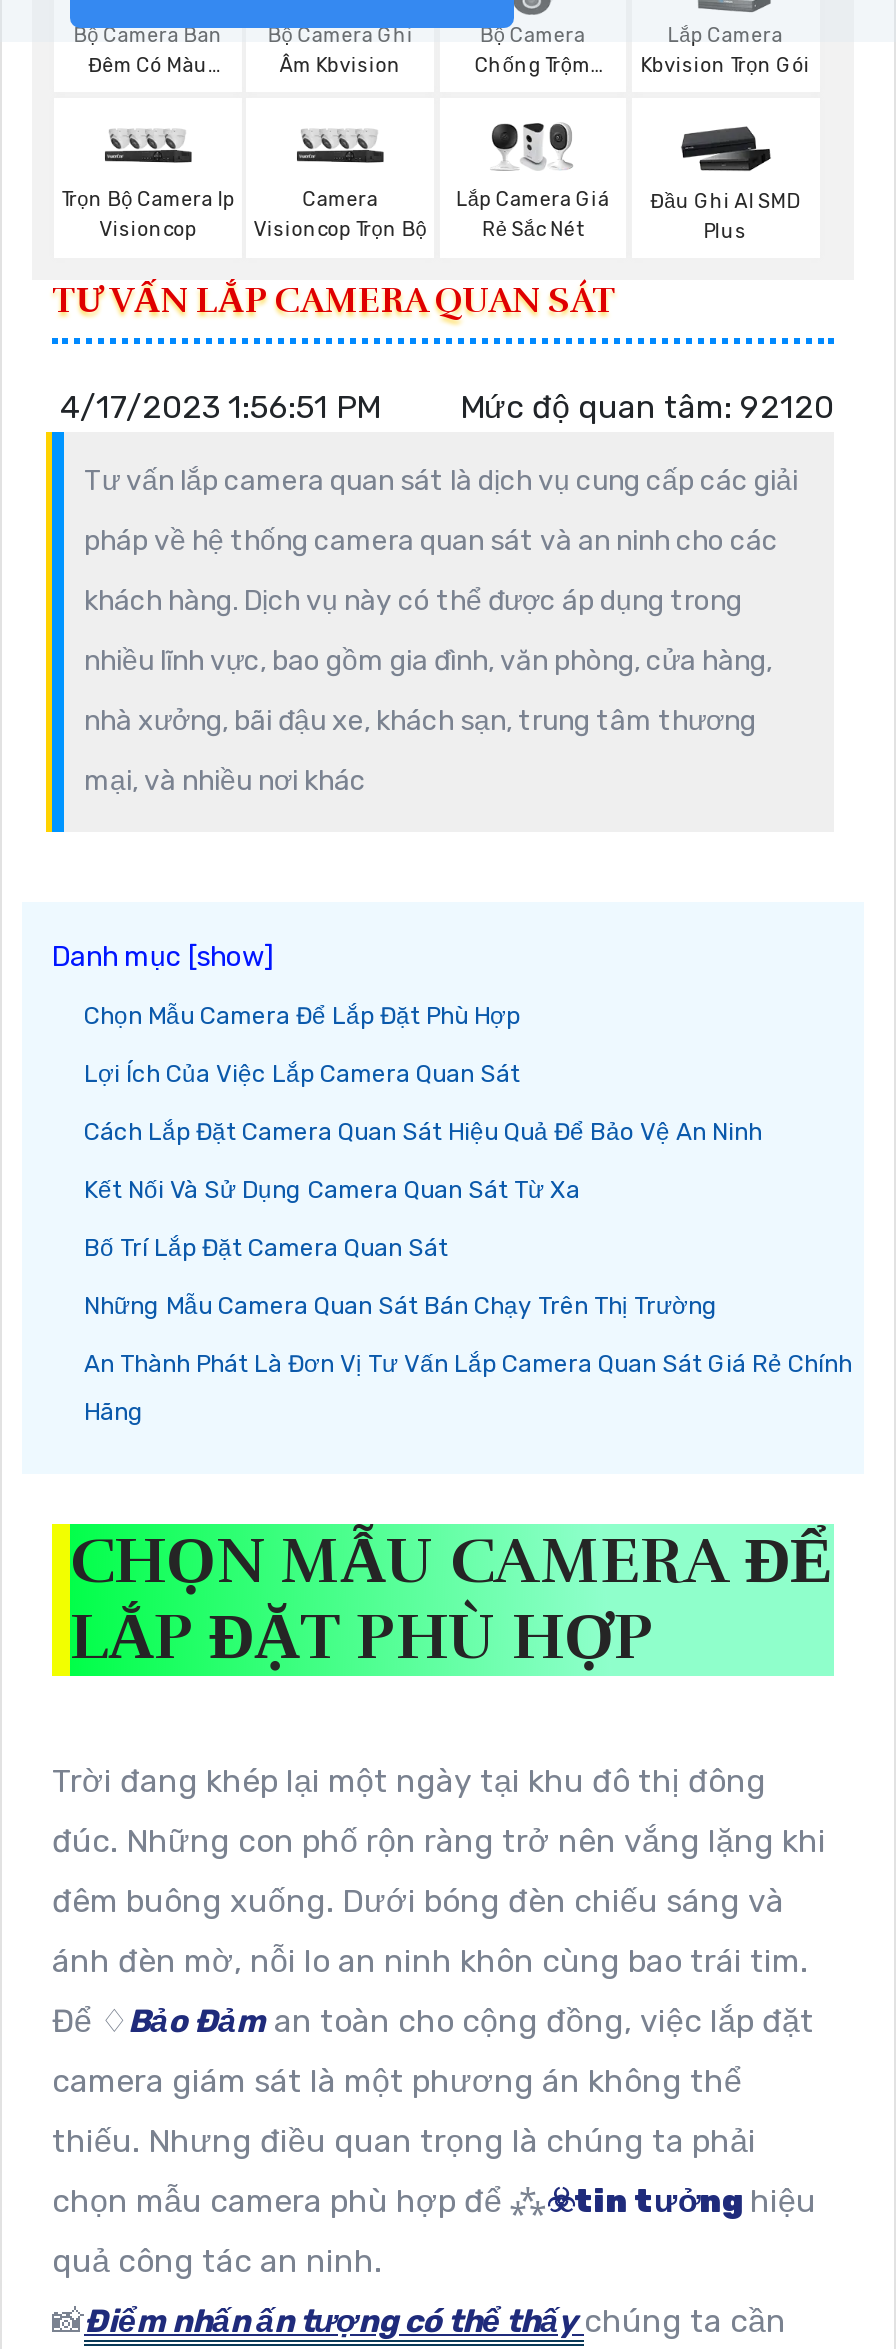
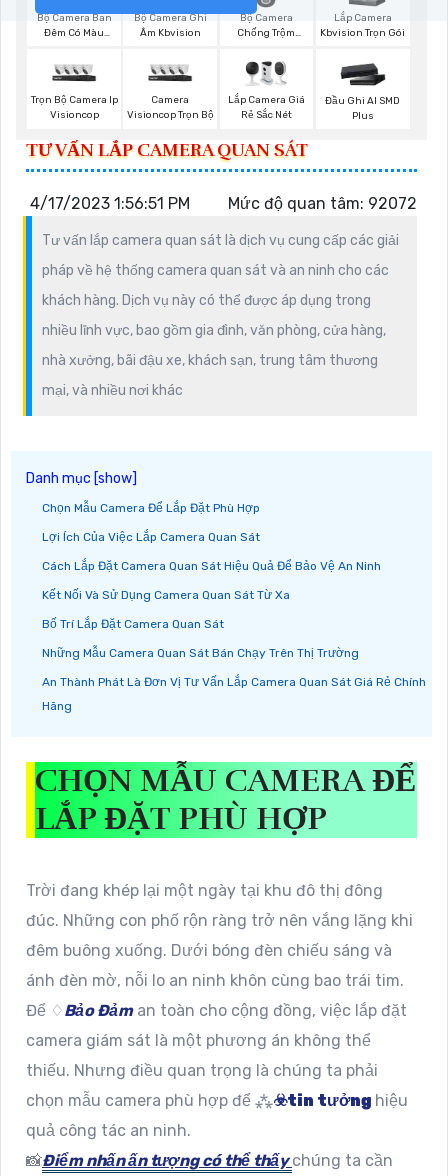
[460,387,834,425] Mức độ quan tâm: 92120 -> [228,194,417,213] Mức độ quan tâm: 92072

